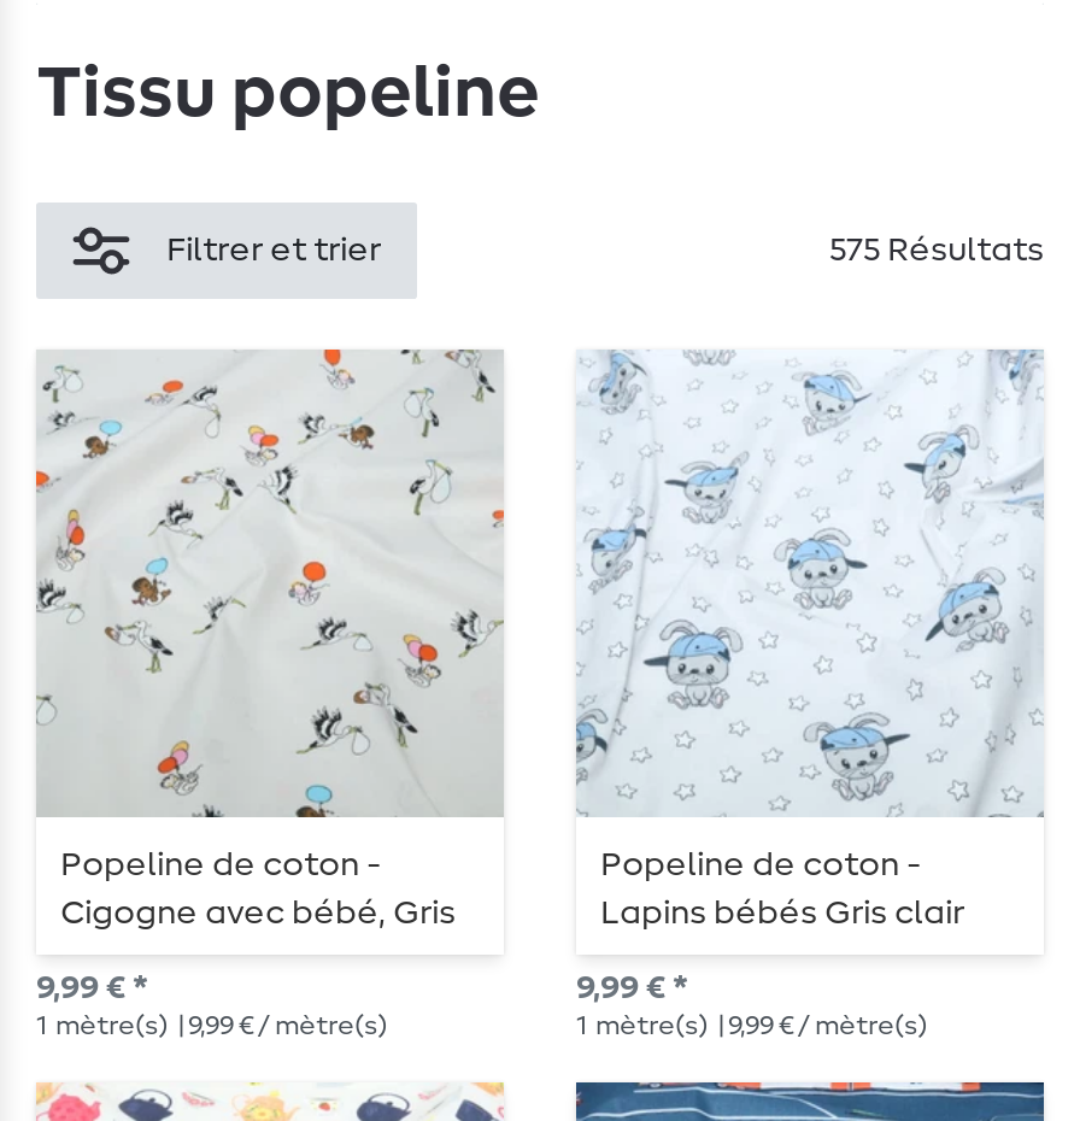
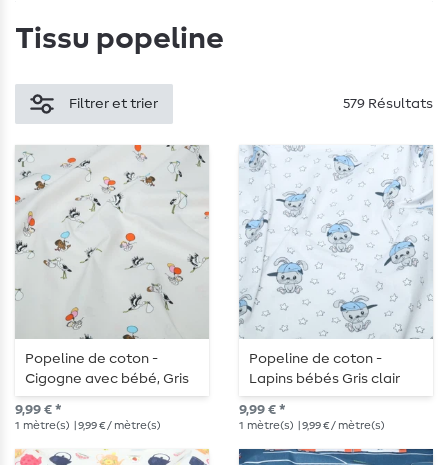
[829,234,1044,267] 575 Résultats -> [343,97,433,111] 579 Résultats

